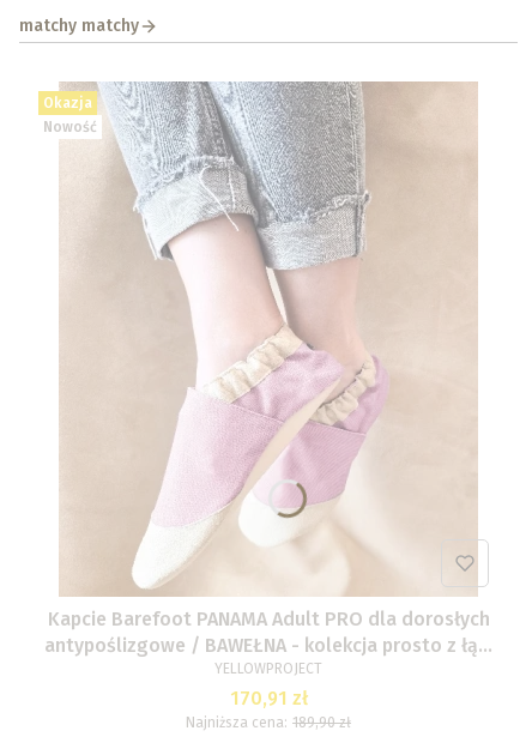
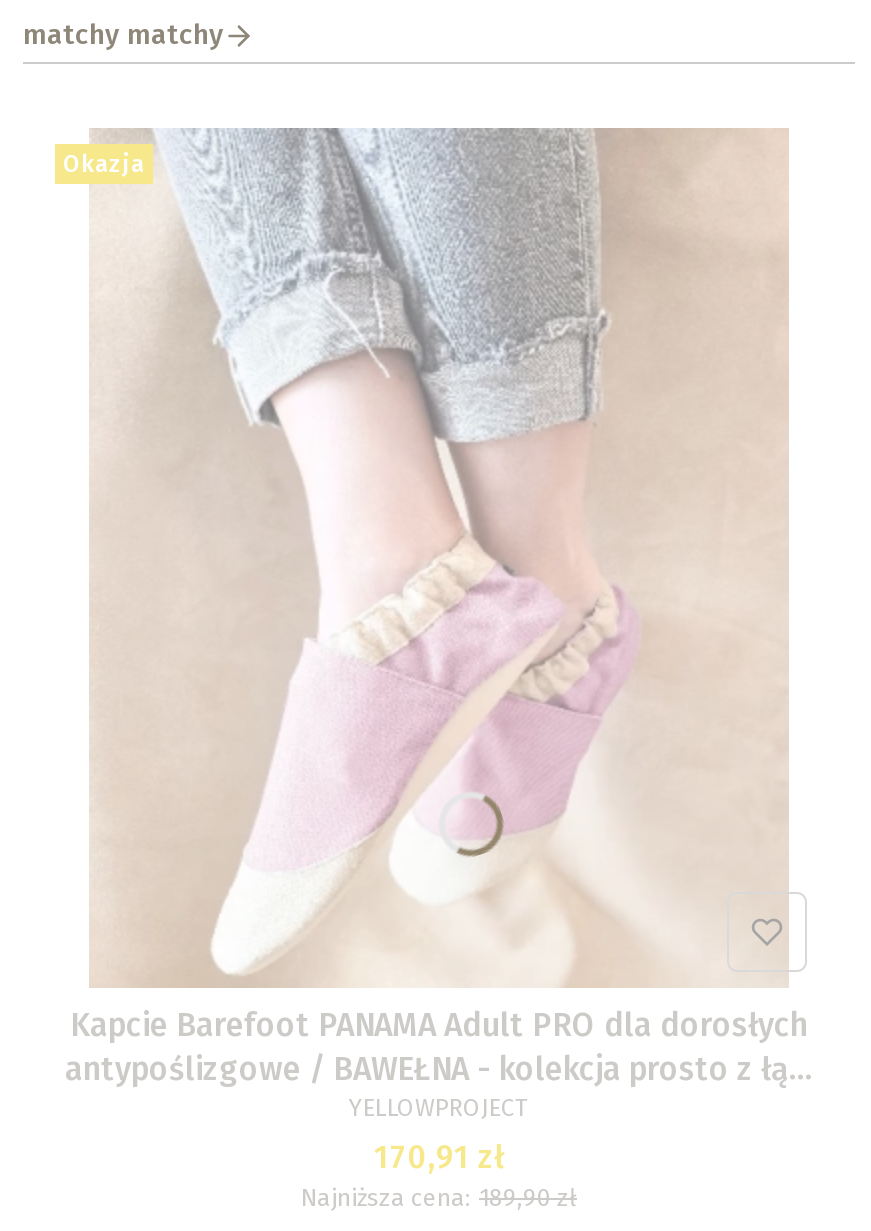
[43,118,97,135] Nowość -> none

